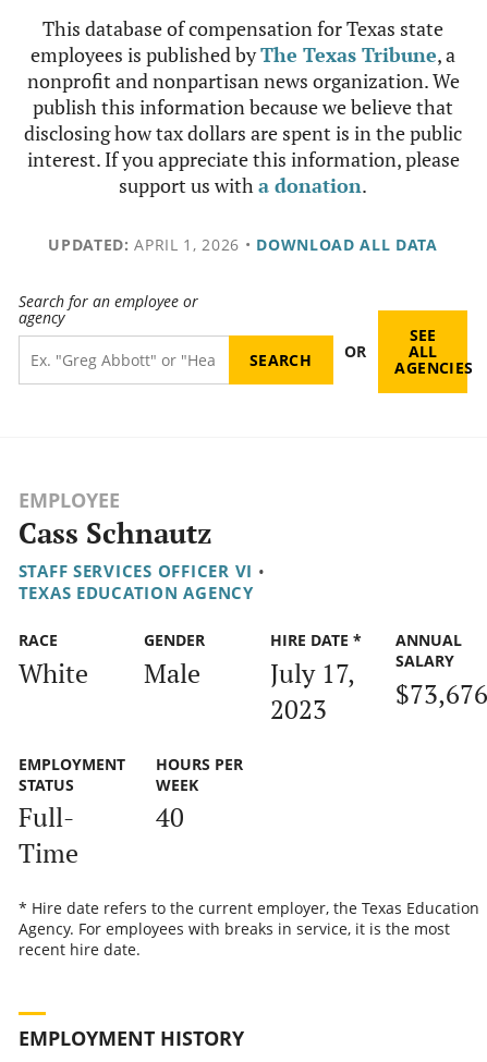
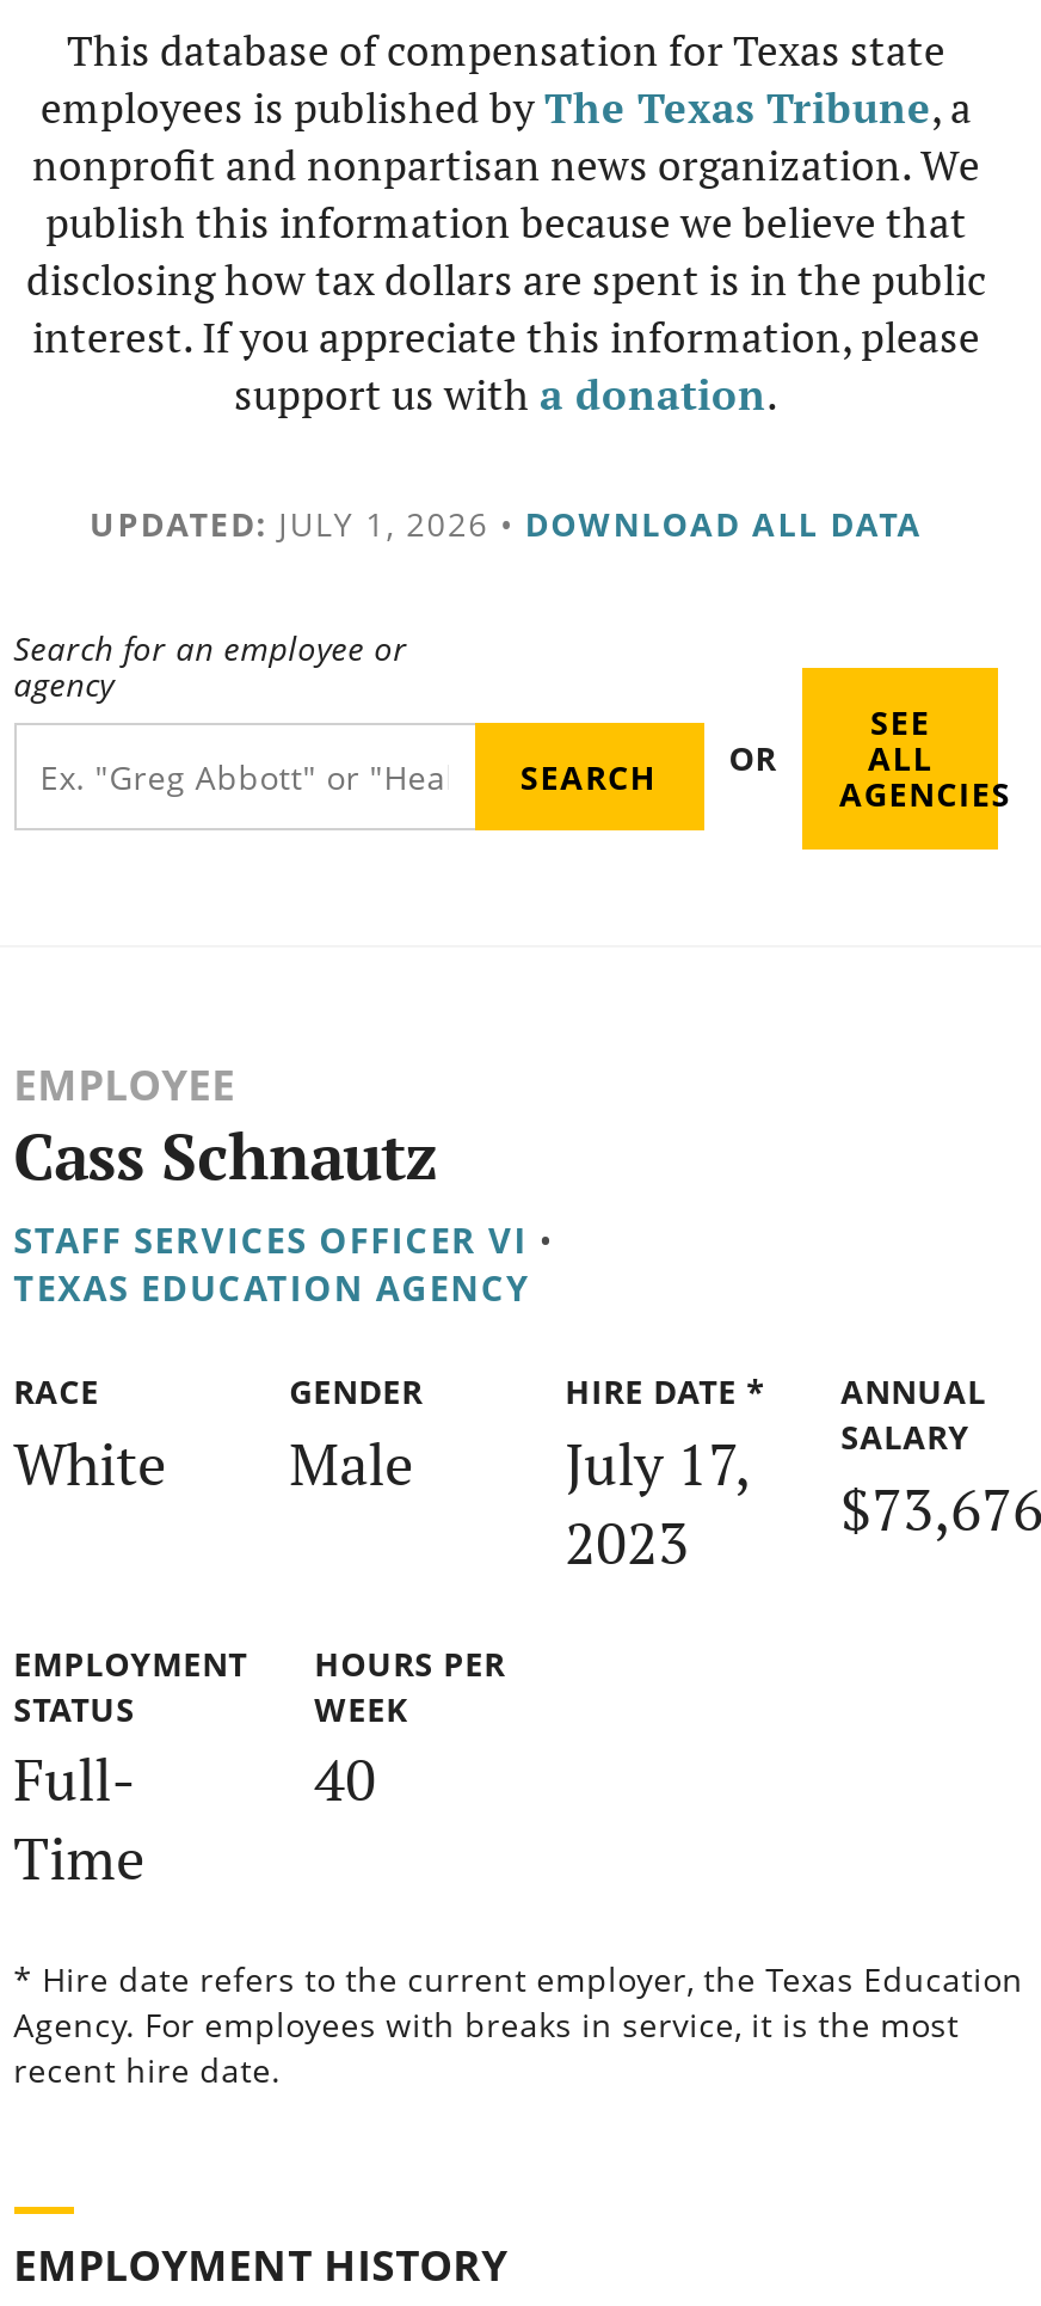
[48,234,438,255] UPDATED: APRIL 1, 2026 • DOWNLOAD ALL DATA -> [90,501,923,546] UPDATED: JULY 1, 2026 • DOWNLOAD ALL DATA

